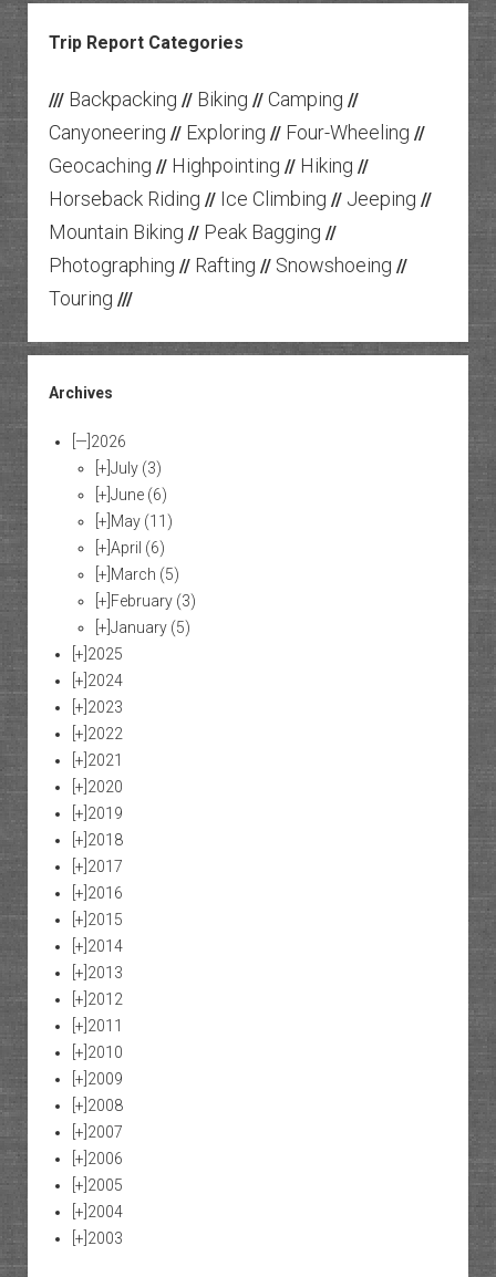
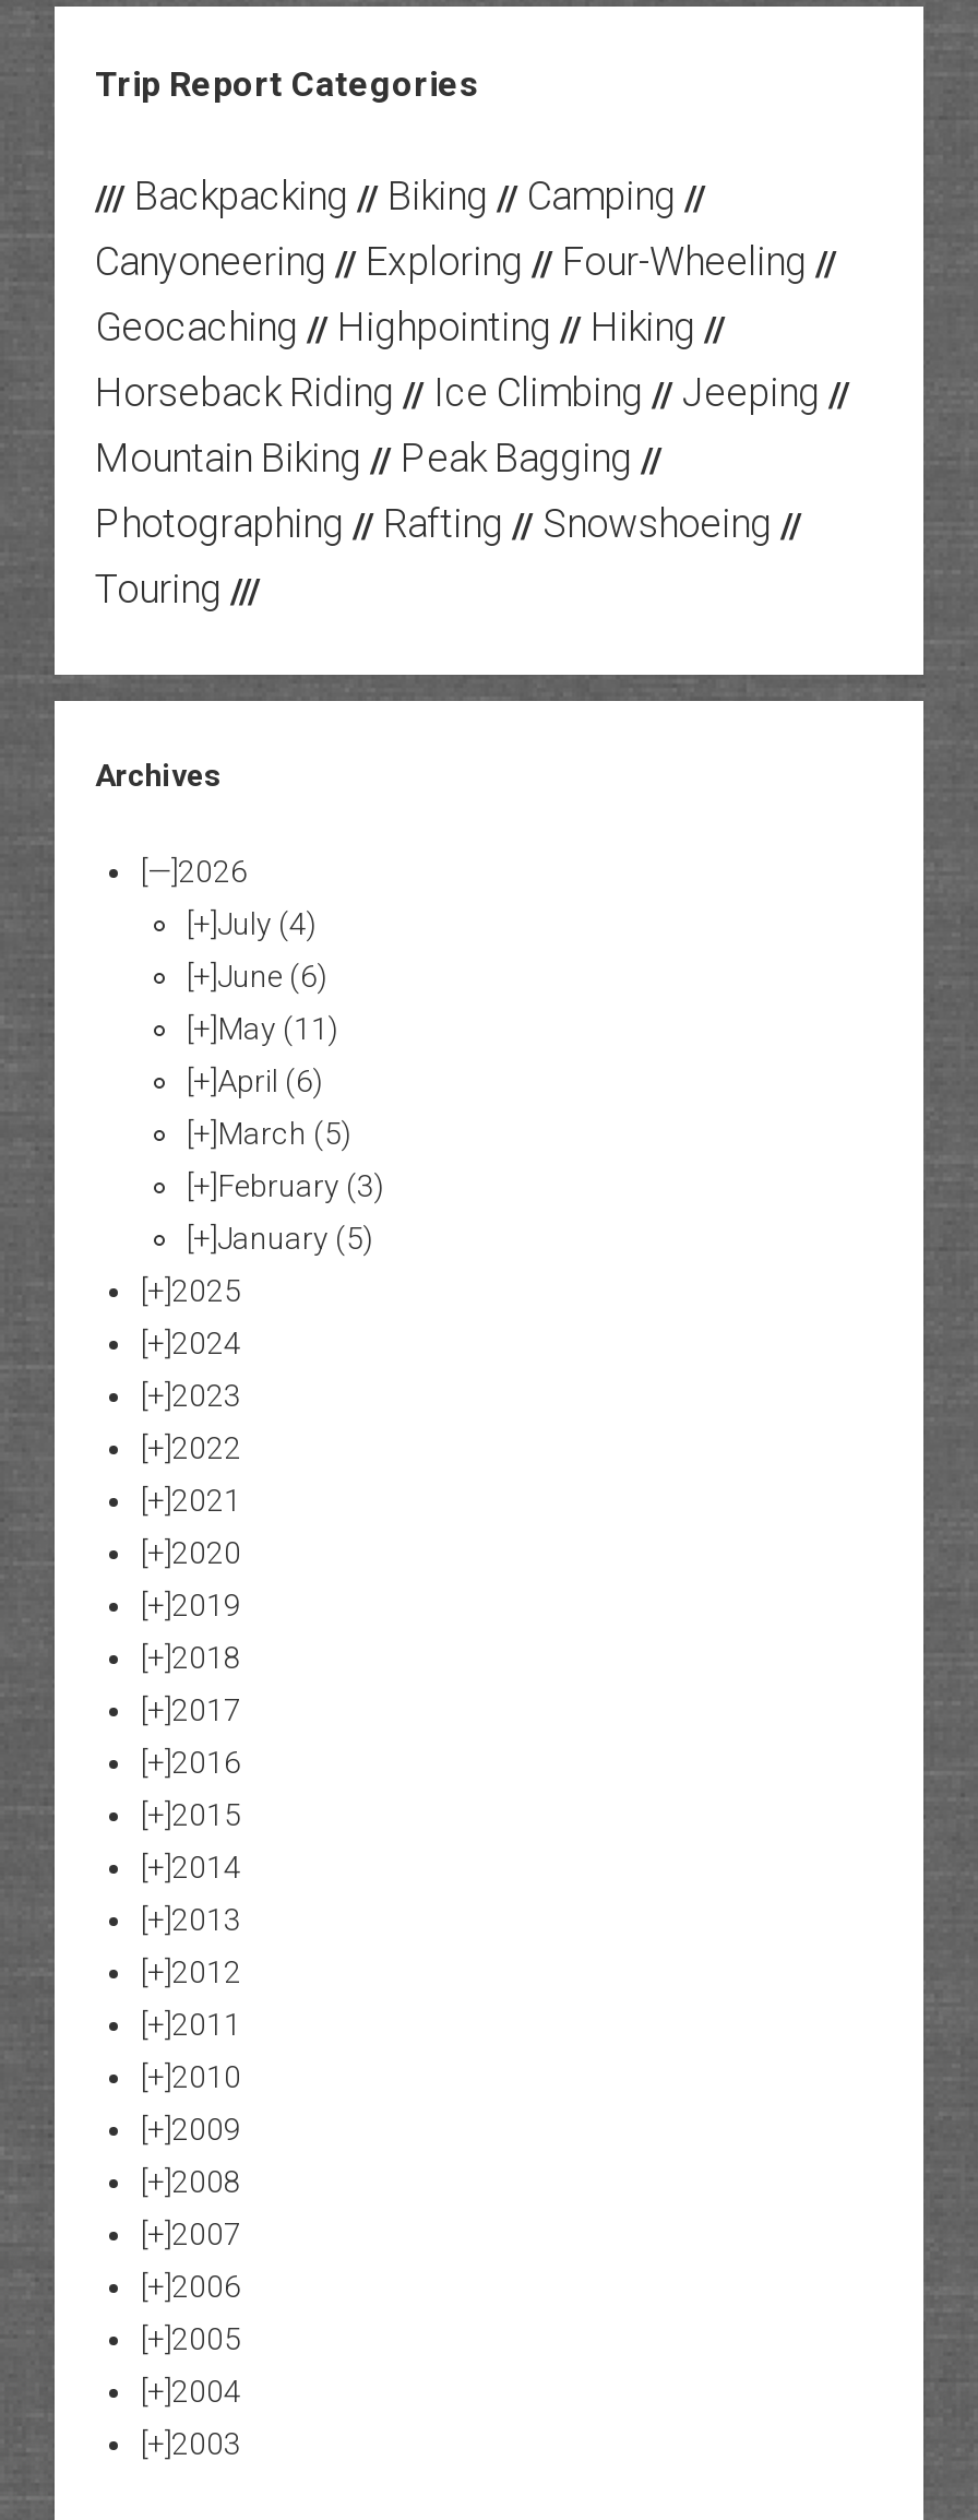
[95,459,161,477] [+]July (3) -> [187,907,318,942] [+]July (4)

